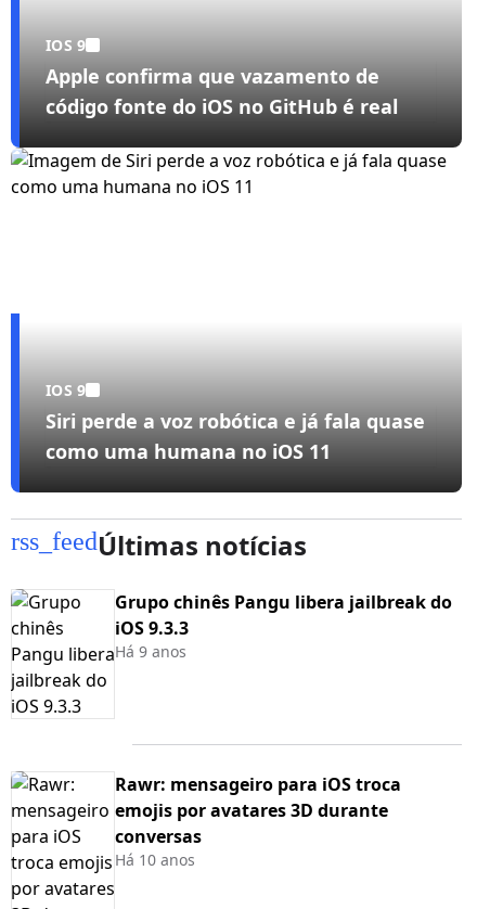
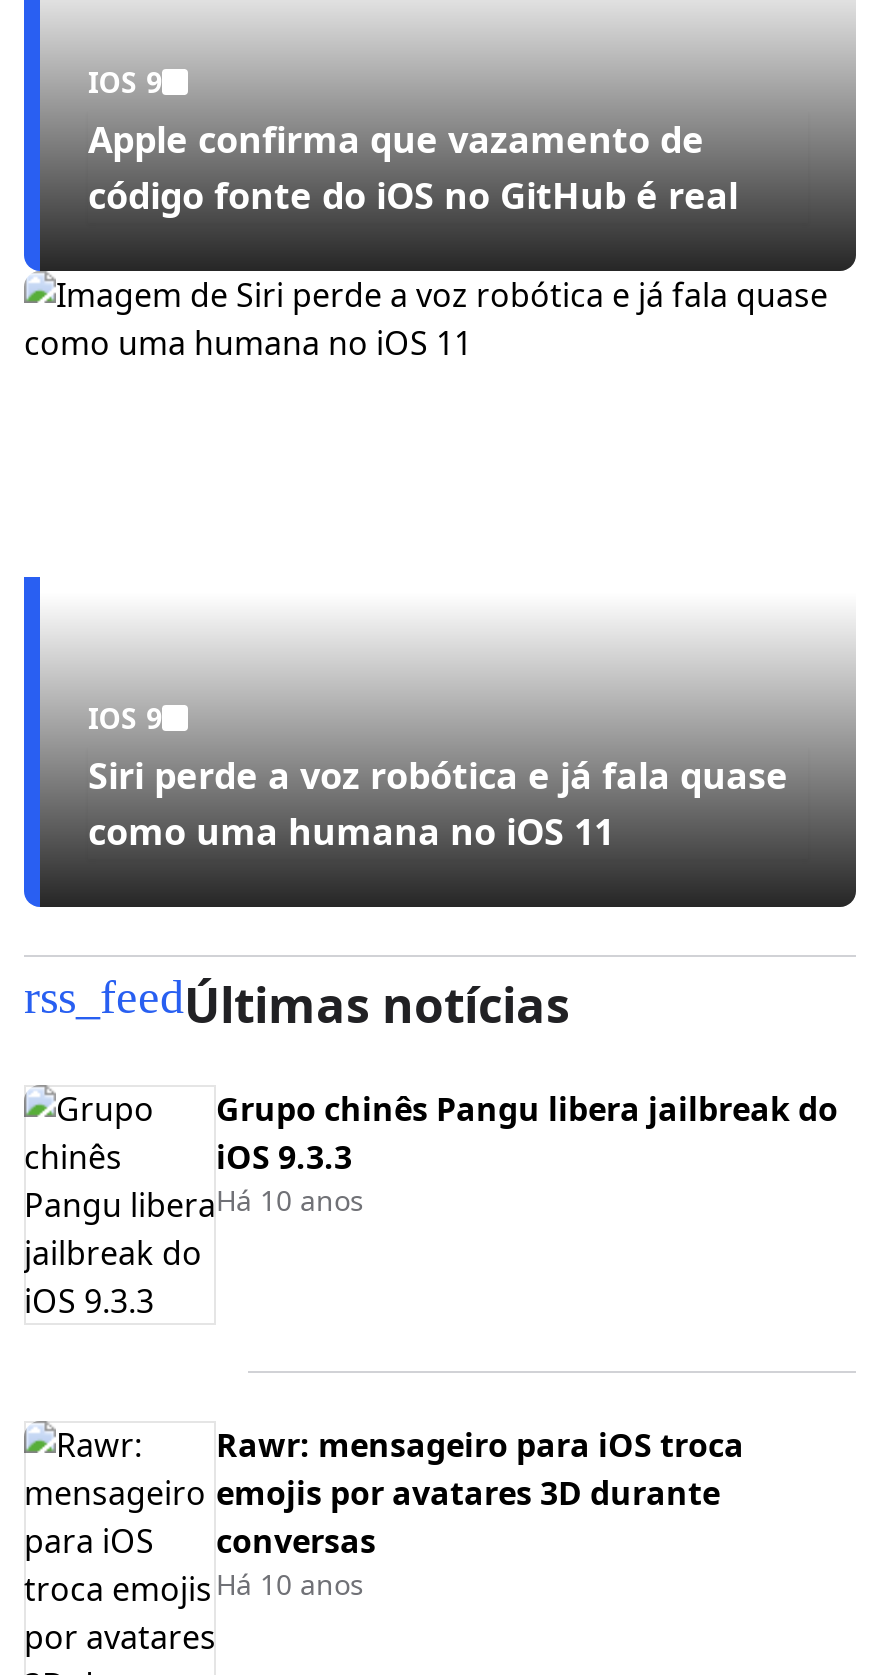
[115,641,186,662] Há 9 anos -> [216,1181,364,1219] Há 10 anos

